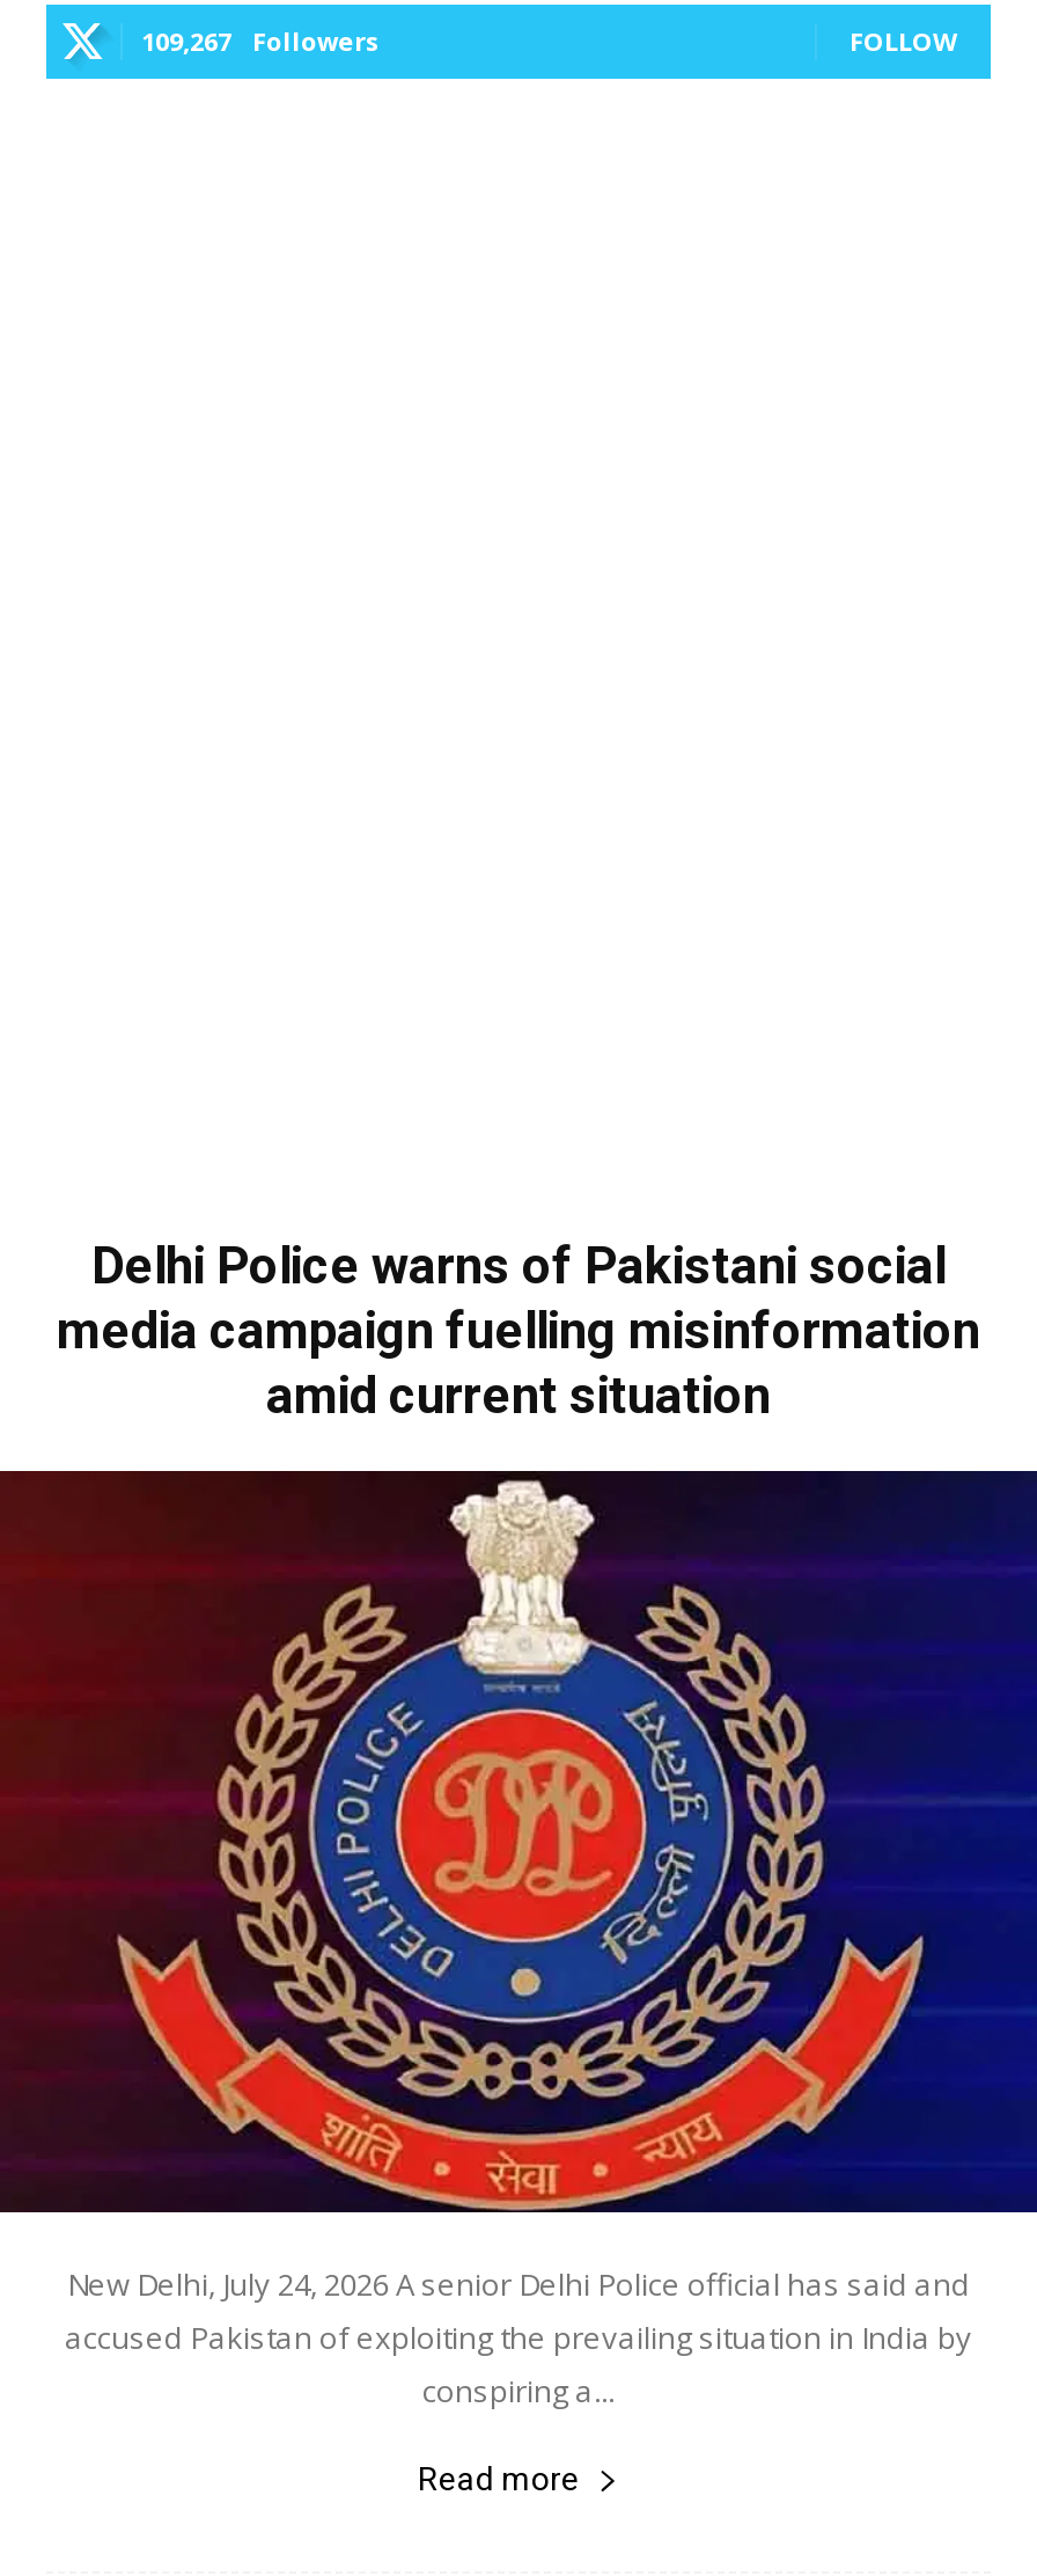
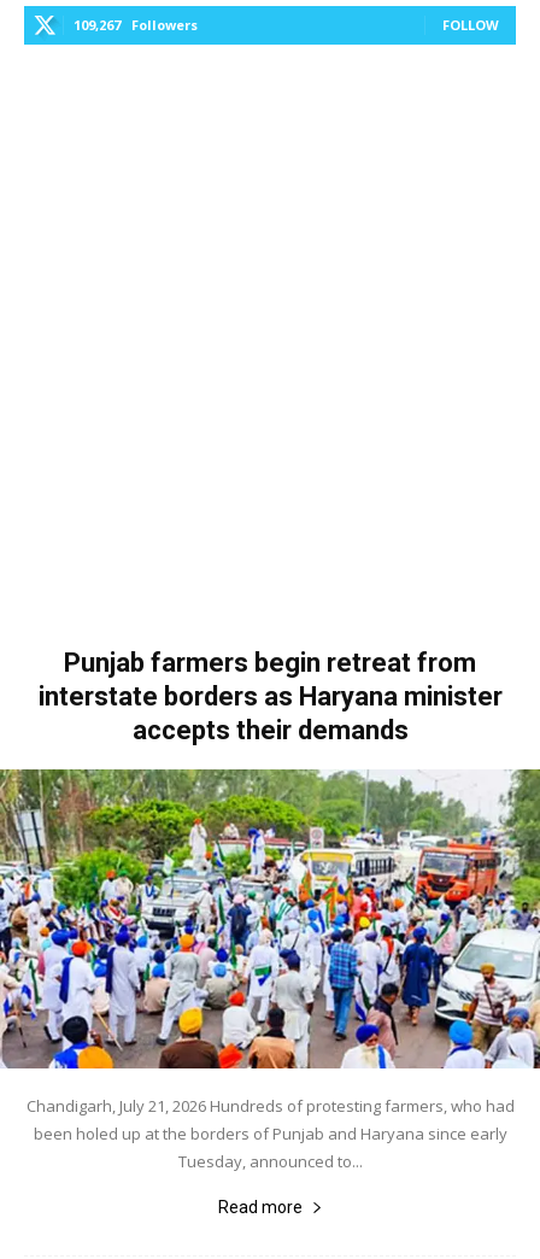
[57,1237,980,1425] Delhi Police warns of Pakistani social | media campaign fuelling misinformation | amid current situation -> [38,648,502,745] Punjab farmers begin retreat from | interstate borders as Haryana minister | accepts their demands
[7,1469,1030,2412] [image] | New Delhi, July 24, 2026 A senior Delhi Police official has said and | accused Pakistan of exploiting the prevailing situation in India by | conspiring a... -> [4,768,536,1172] [image] | Chandigarh, July 21, 2026 Hundreds of protesting farmers, who had | been holed up at the borders of Punjab and Haryana since early | Tuesday, announced to...

